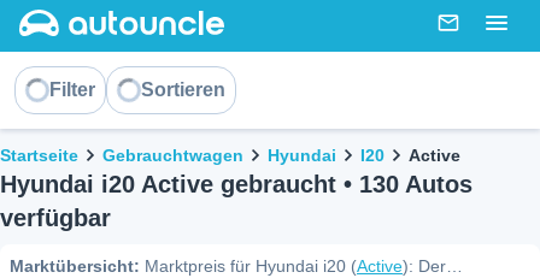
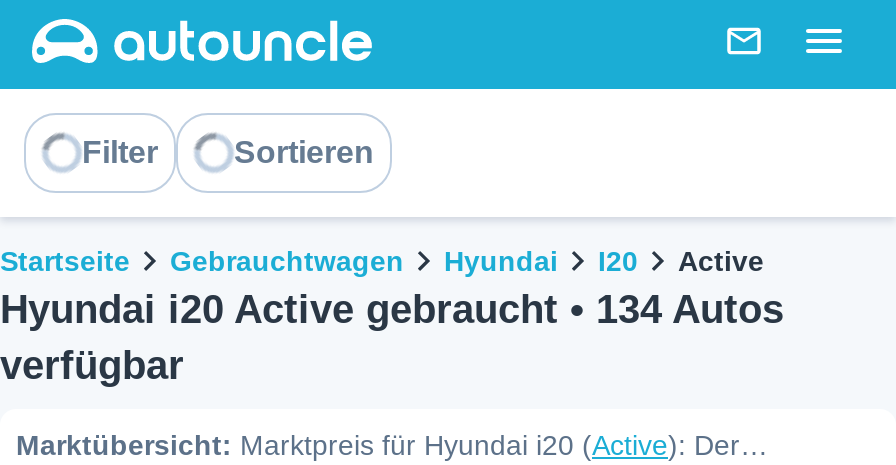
[0,171,472,197] Hyundai i20 Active gebraucht • 130 Autos -> [0,287,784,331] Hyundai i20 Active gebraucht • 134 Autos

